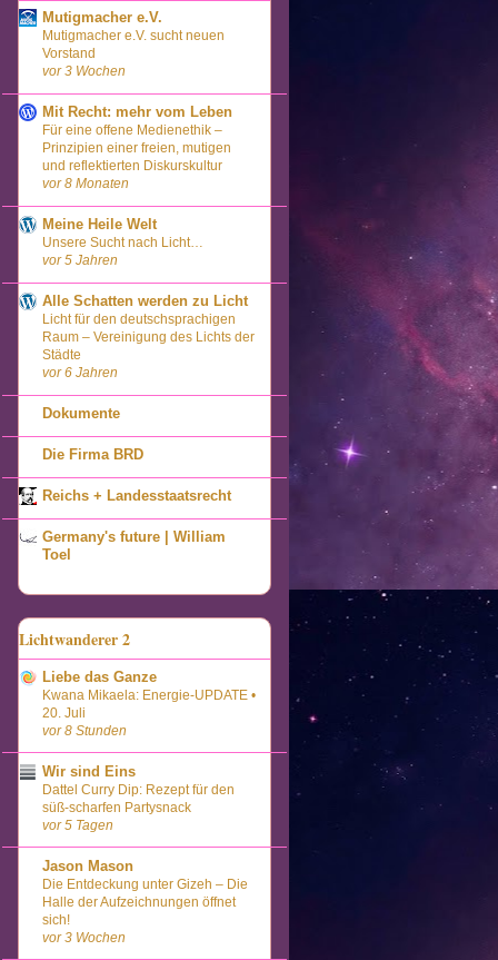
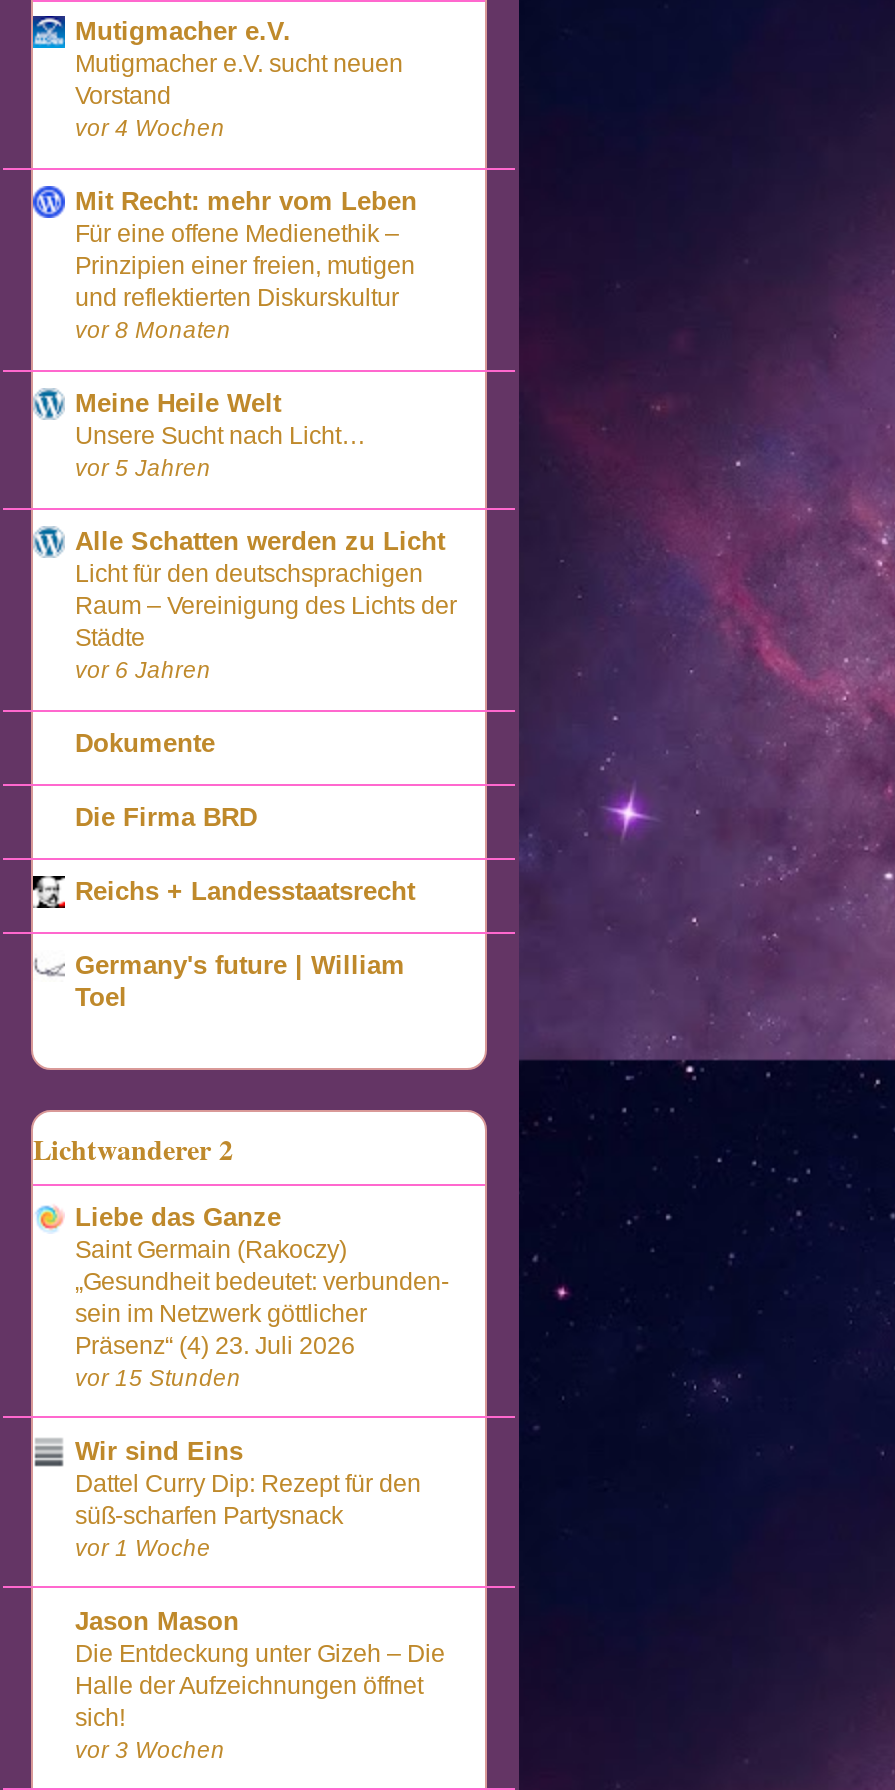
[42,64,126,78] vor 3 Wochen -> [75,115,225,141] vor 4 Wochen
[42,687,256,737] Kwana Mikaela: Energie-UPDATE • | 20. Juli | vor 8 Stunden -> [75,1236,449,1390] Saint Germain (Rakoczy) | „Gesundheit bedeutet: verbunden- | sein im Netzwerk göttlicher | Präsenz“ (4) 23. Juli 2026 | vor 15 Stunden
[42,817,113,832] vor 5 Tagen -> [75,1534,211,1560] vor 1 Woche

